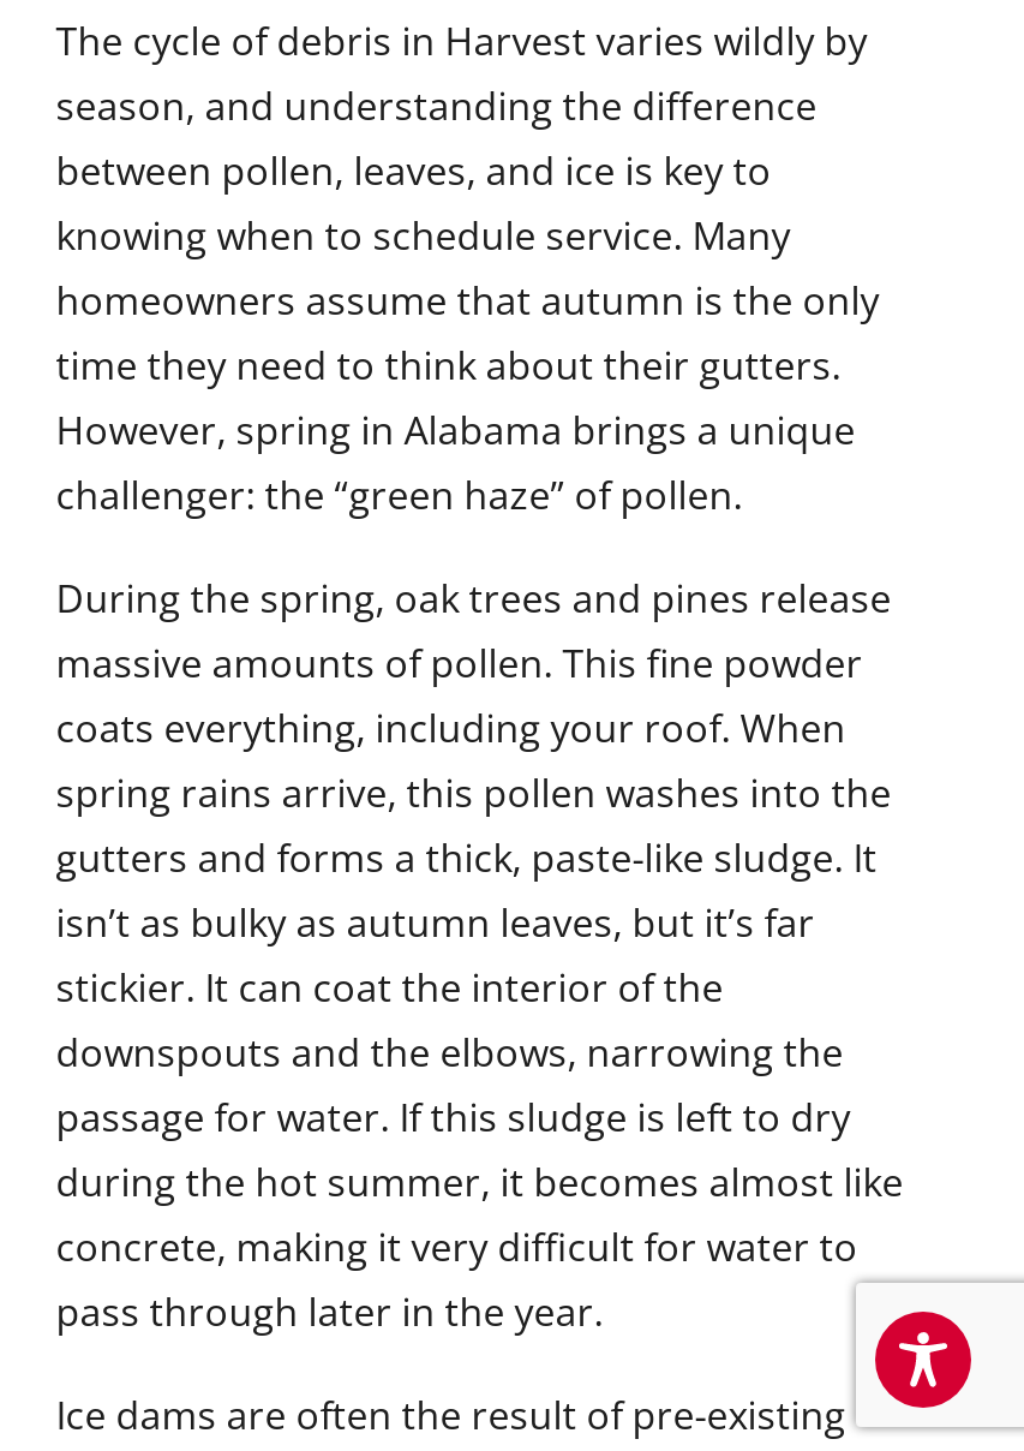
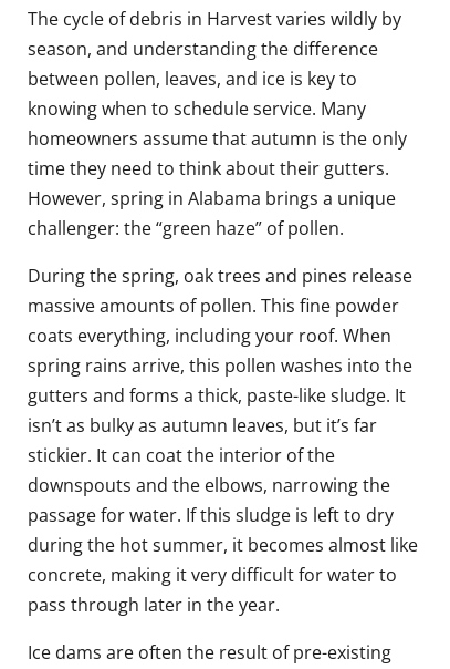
[849,1276,1017,1434] [image] -> none

